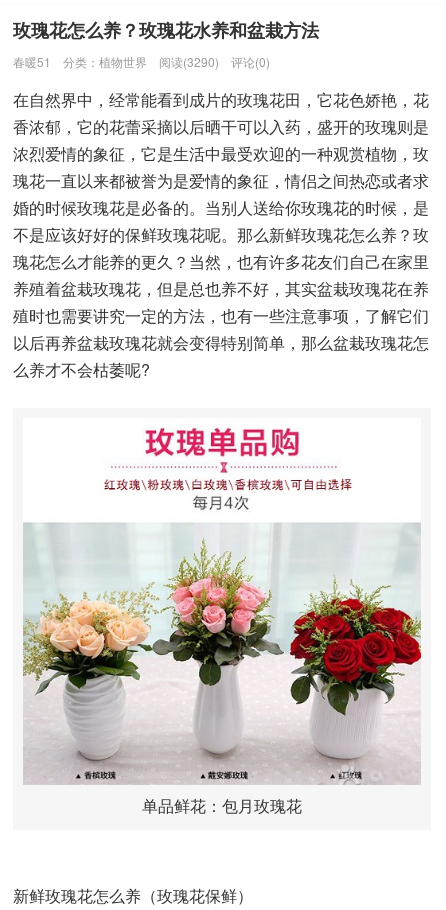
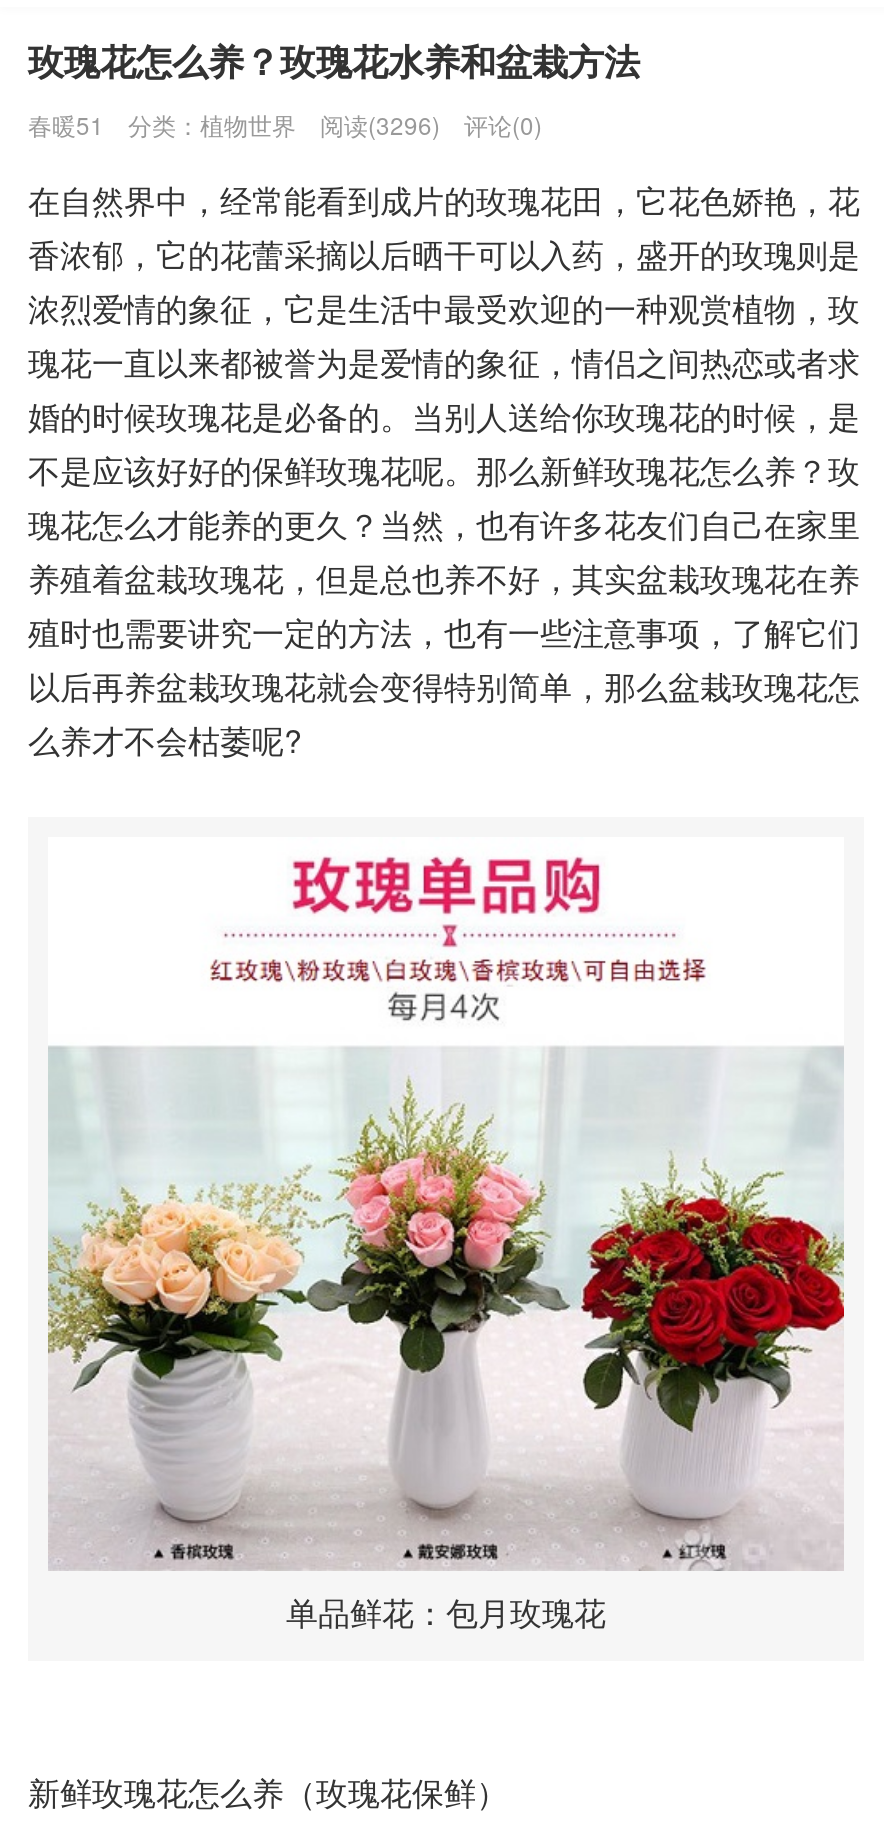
[13,53,270,70] 春暖51 分类：植物世界 阅读(3290) 评论(0) -> [28,107,542,141] 春暖51 分类：植物世界 阅读(3296) 评论(0)

